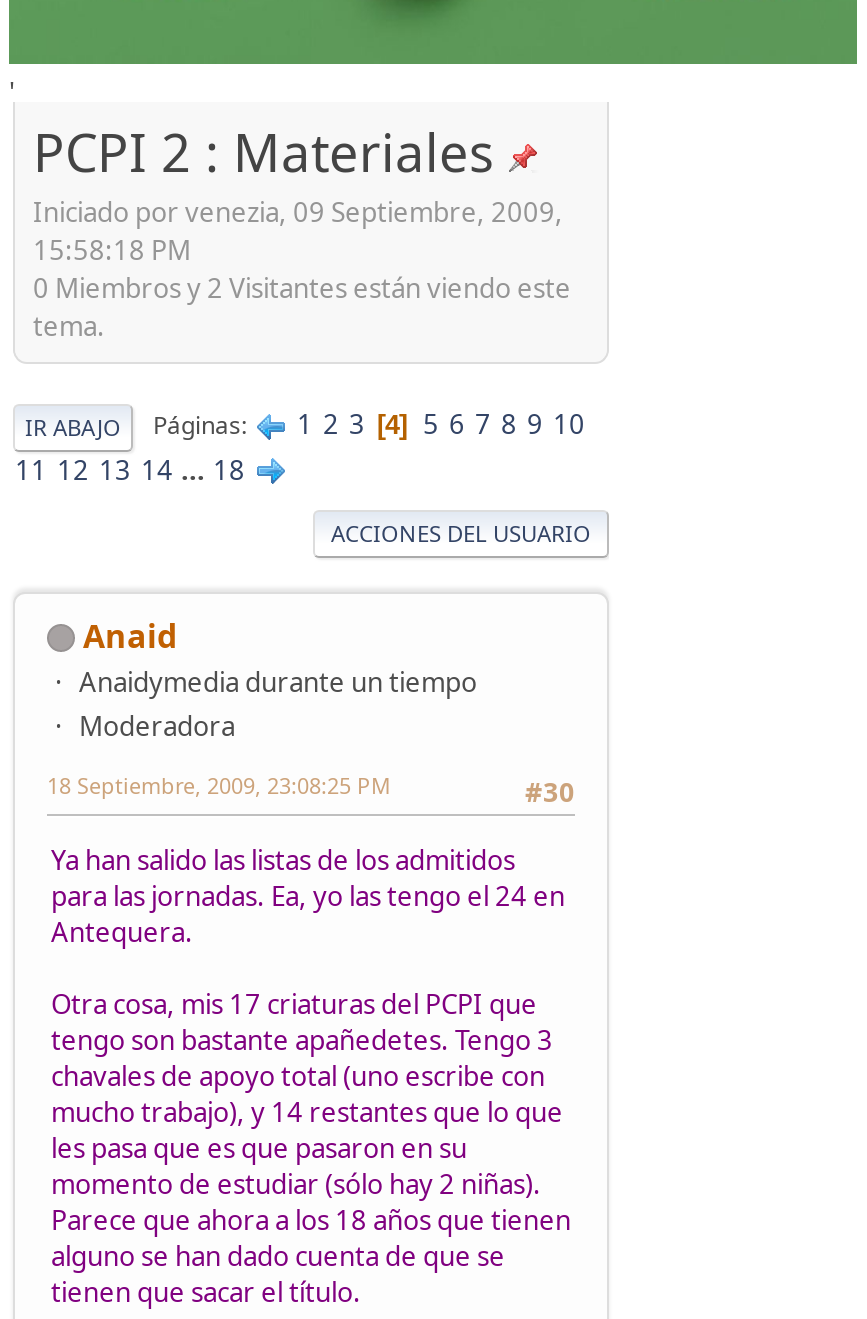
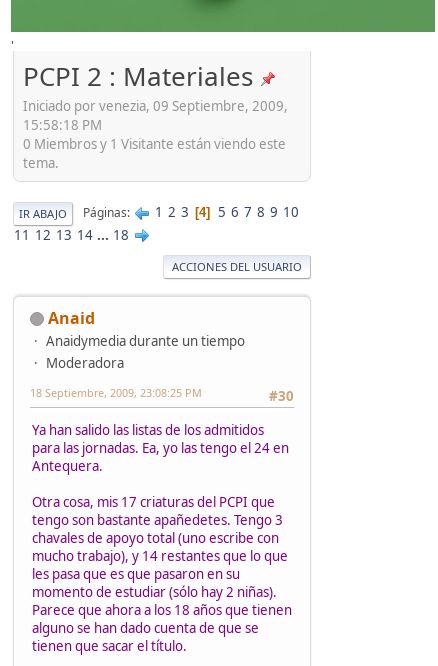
[33,269,571,305] 0 Miembros y 2 Visitantes están viendo este -> [23,134,286,152] 0 Miembros y 1 Visitante están viendo este

